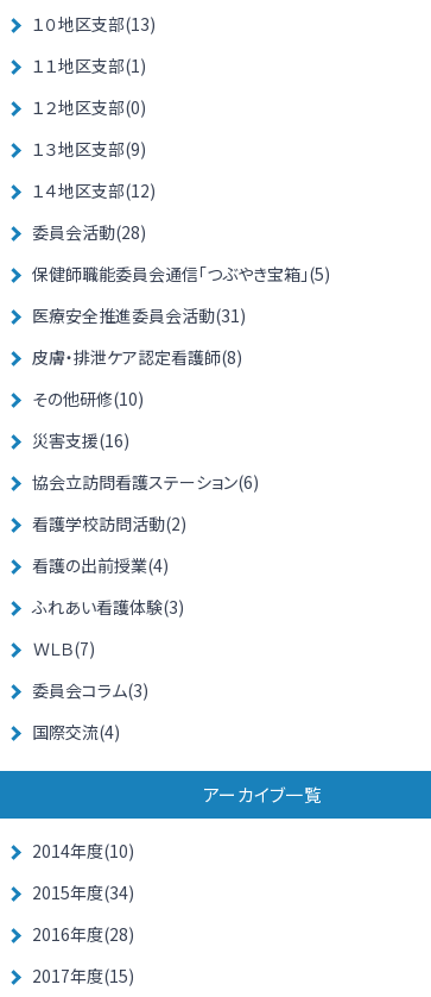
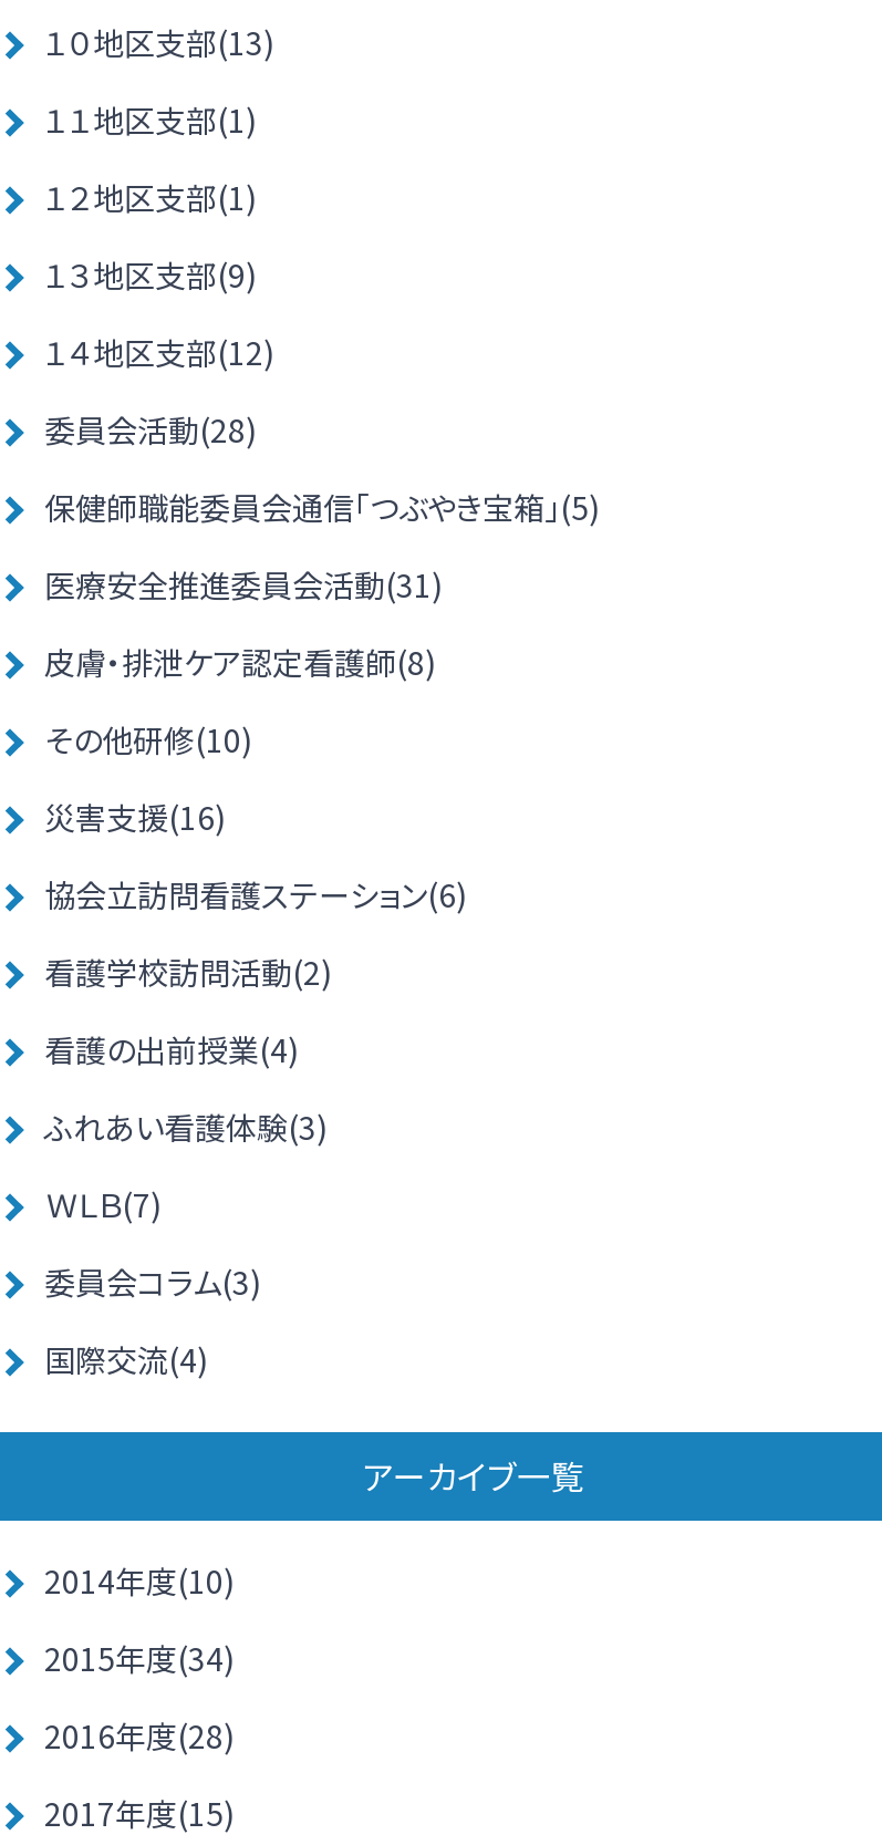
[32,95,146,118] １２地区支部(0) -> [44,174,257,218] １２地区支部(1)

